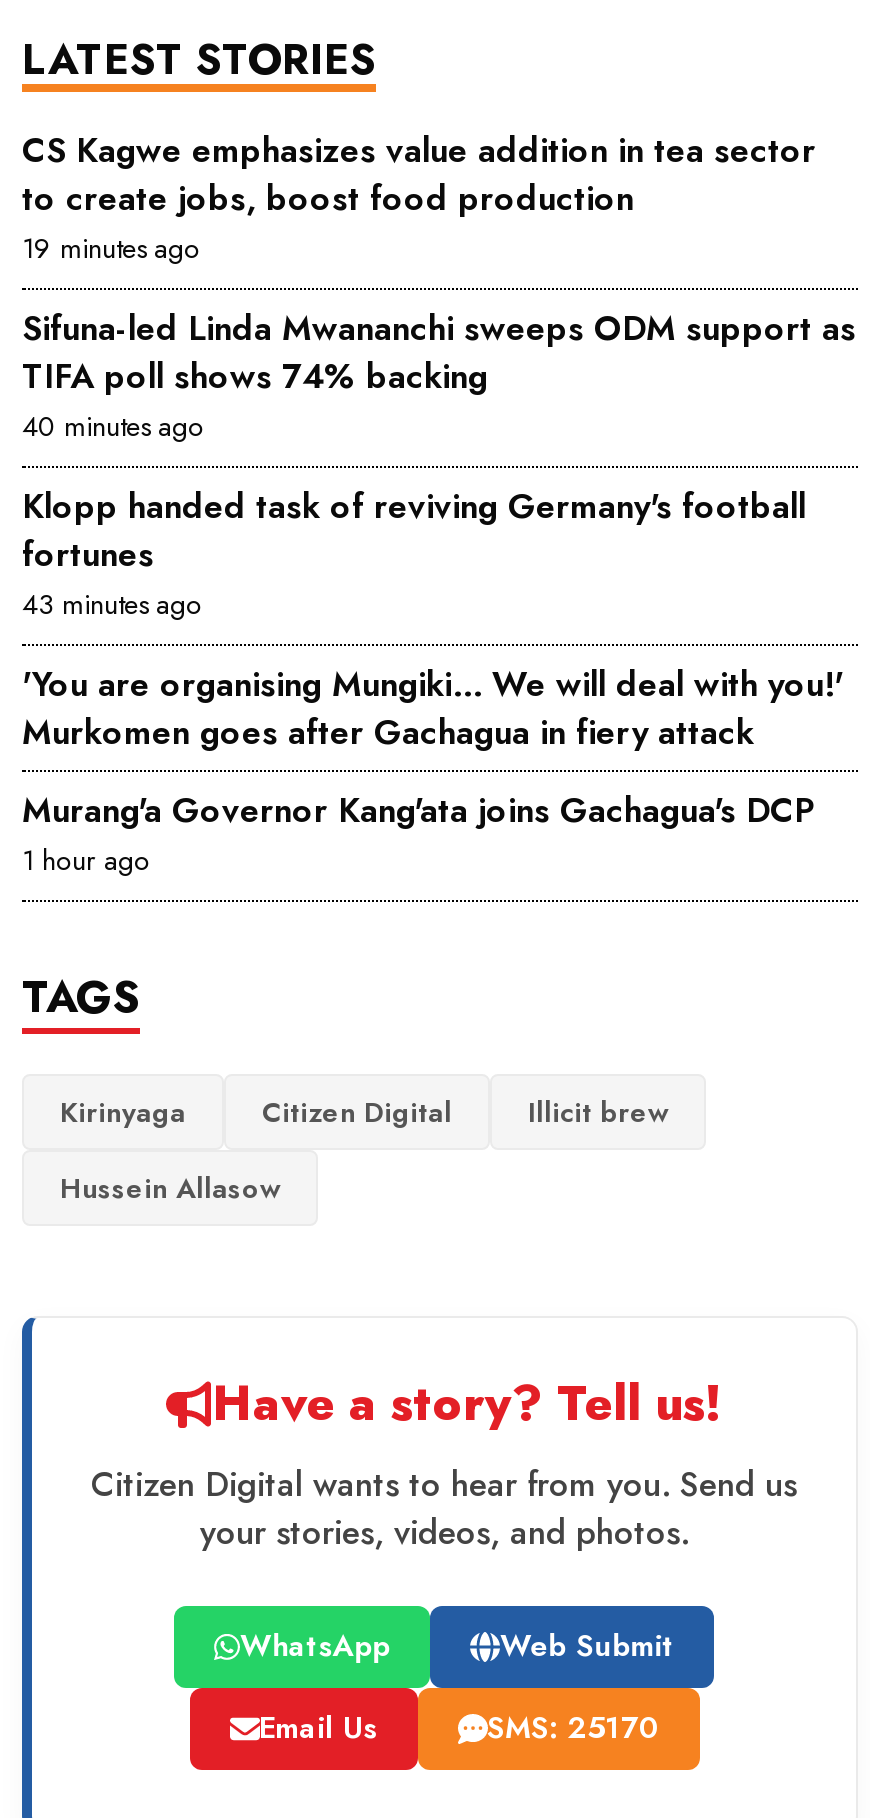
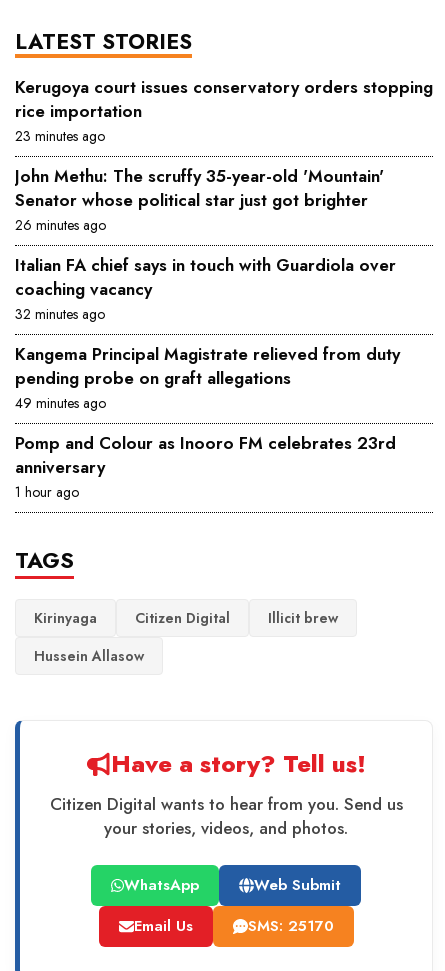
[22,126,816,268] CS Kagwe emphasizes value addition in tea sector | to create jobs, boost food production | 19 minutes ago -> [15,75,433,146] Kerugoya court issues conservatory orders stopping | rice importation | 23 minutes ago
[22,304,856,446] Sifuna-led Linda Mwananchi sweeps ODM support as | TIFA poll shows 74% backing | 40 minutes ago -> [15,164,384,235] John Methu: The scruffy 35-year-old 'Mountain' | Senator whose political star just got brighter | 26 minutes ago
[22,482,806,624] Klopp handed task of reviving Germany's football | fortunes | 43 minutes ago -> [15,253,396,324] Italian FA chief says in touch with Guardiola over | coaching vacancy | 32 minutes ago
[22,660,844,756] 'You are organising Mungiki... We will deal with you!' | Murkomen goes after Gachagua in fiery attack -> [15,342,400,413] Kangema Principal Magistrate relieved from duty | pending probe on graft allegations | 49 minutes ago
[22,786,814,834] Murang'a Governor Kang'ata joins Gachagua's DCP -> [15,431,396,479] Pomp and Colour as Inooro FM celebrates 23rd | anniversary

